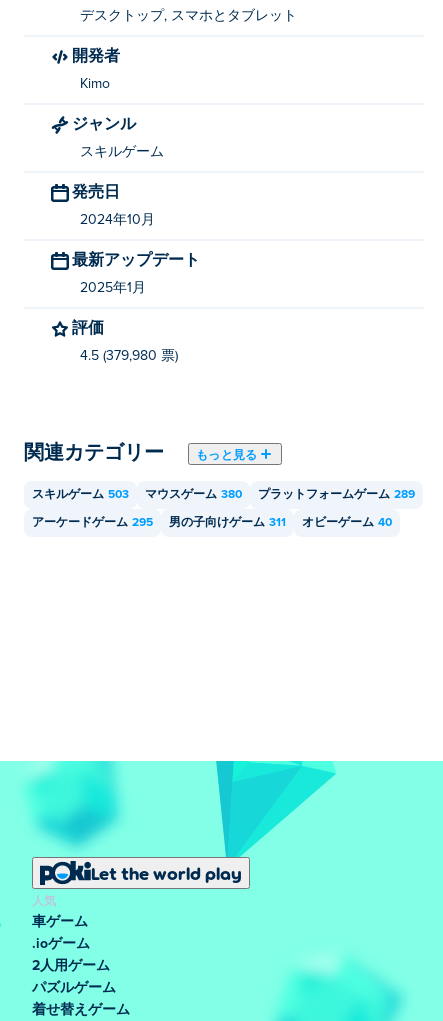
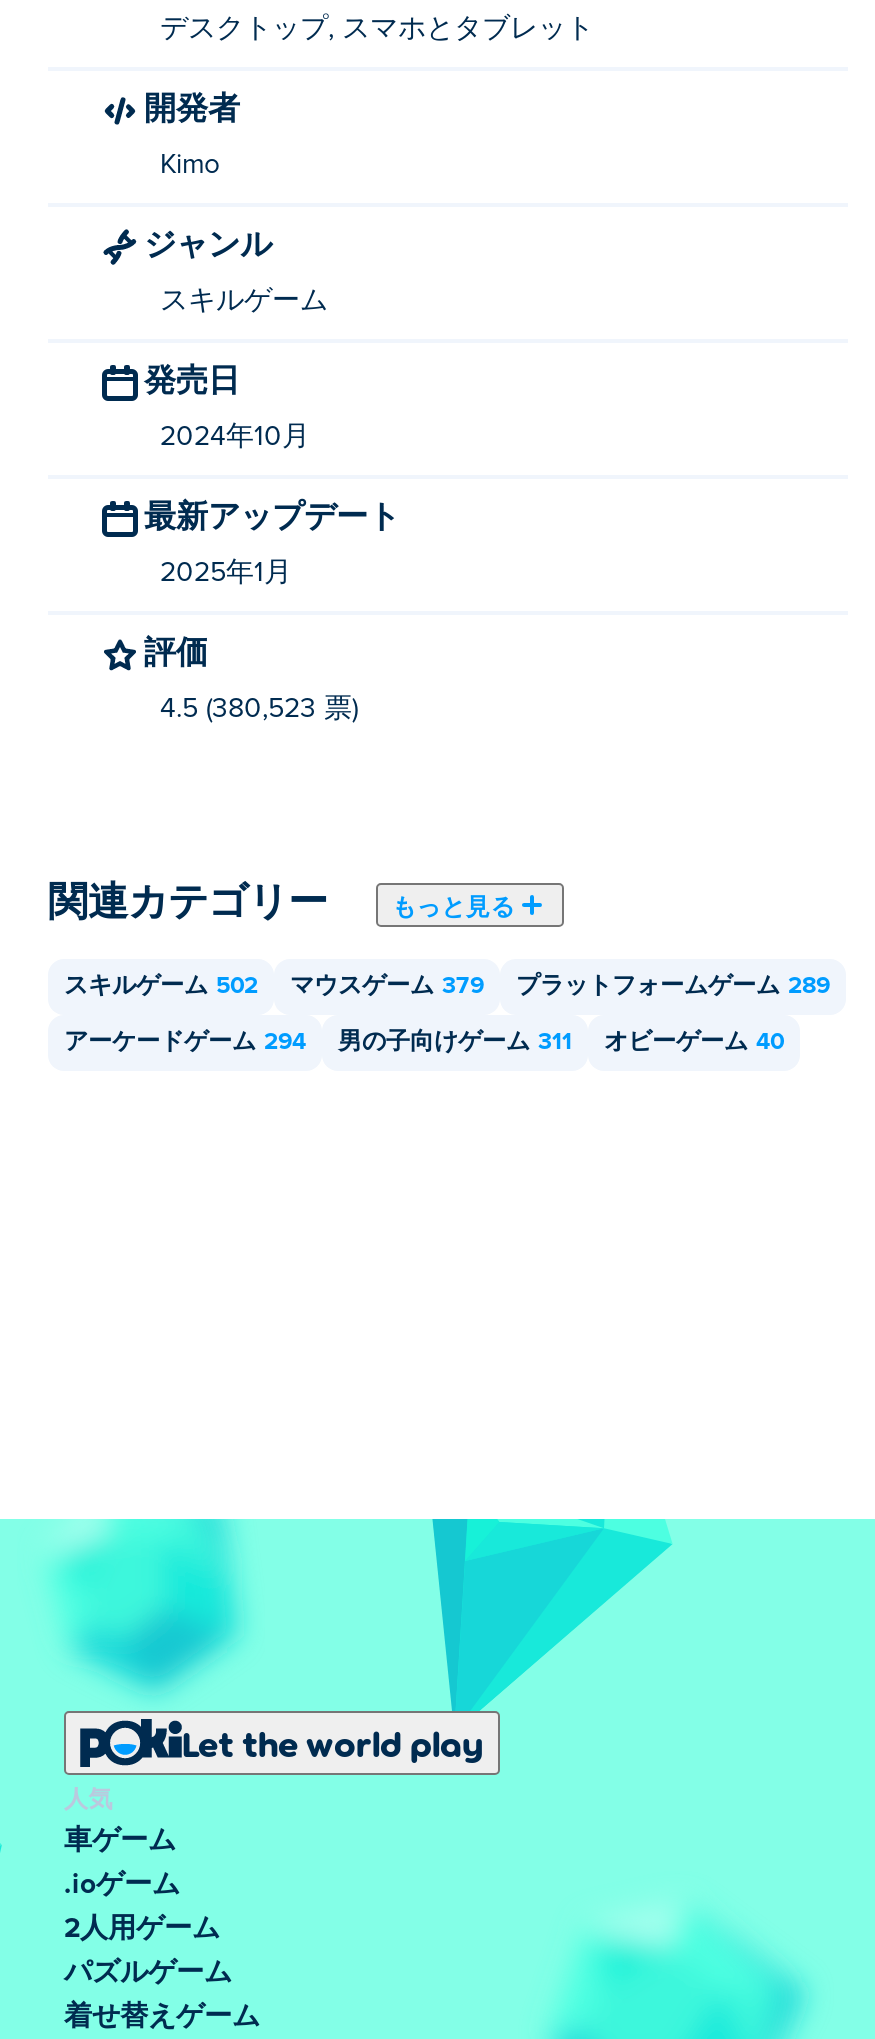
[80,349,178,363] 4.5 (379,980 票) -> [160,695,358,723] 4.5 (380,523 票)
[32,489,129,501] スキルゲーム 503 -> [64,975,258,999] スキルゲーム 502
[145,489,242,501] マウスゲーム 380 -> [290,975,484,999] マウスゲーム 379
[32,517,153,529] アーケードゲーム 295 -> [64,1031,306,1055] アーケードゲーム 294

